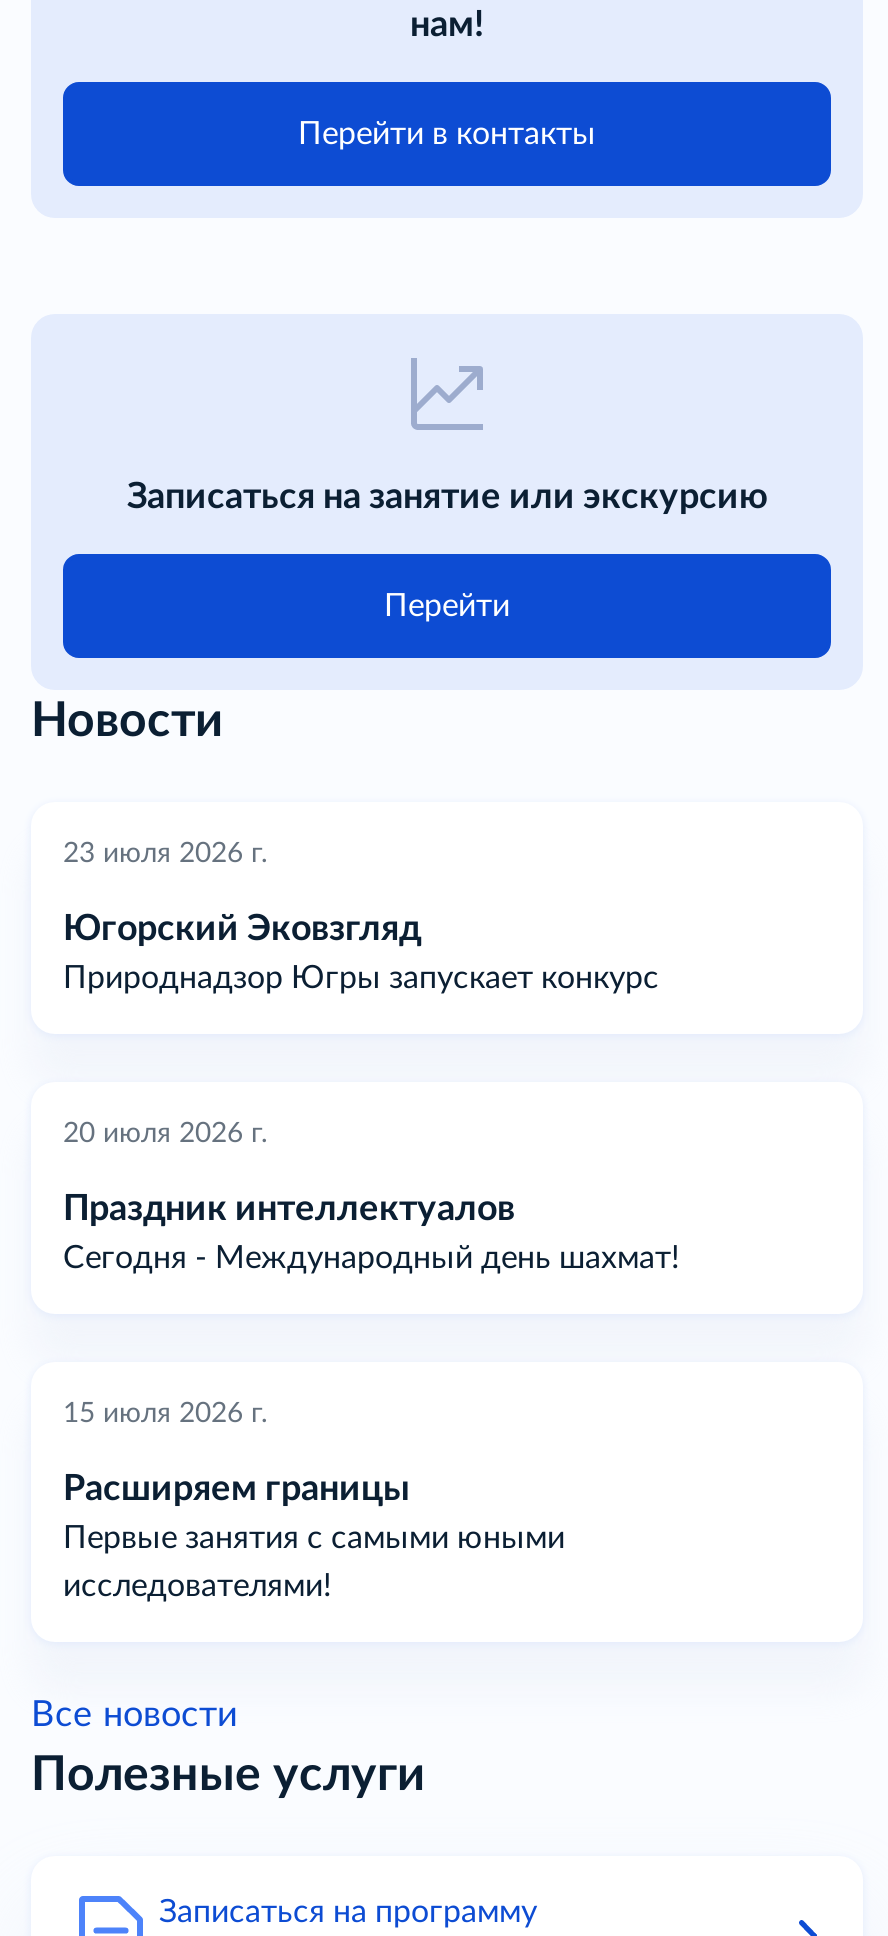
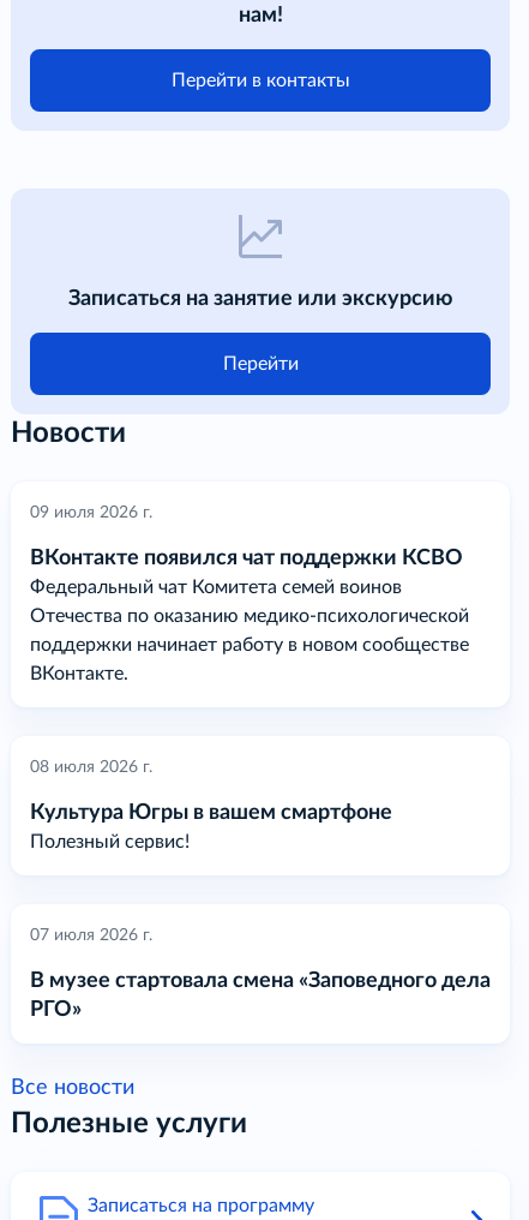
[63,839,659,993] 23 июля 2026 г. | Югорский Эковзгляд | Природнадзор Югры запускает конкурс -> [30,504,469,683] 09 июля 2026 г. | ВКонтакте появился чат поддержки КСВО | Федеральный чат Комитета семей воинов | Отечества по оказанию медико-психологической | поддержки начинает работу в новом сообществе | ВКонтакте.
[63,1119,679,1273] 20 июля 2026 г. | Праздник интеллектуалов | Сегодня - Международный день шахмат! -> [30,759,392,851] 08 июля 2026 г. | Культура Югры в вашем смартфоне | Полезный сервис!
[63,1399,565,1601] 15 июля 2026 г. | Расширяем границы | Первые занятия с самыми юными | исследователями! -> [30,927,491,1020] 07 июля 2026 г. | В музее стартовала смена «Заповедного дела | РГО»

